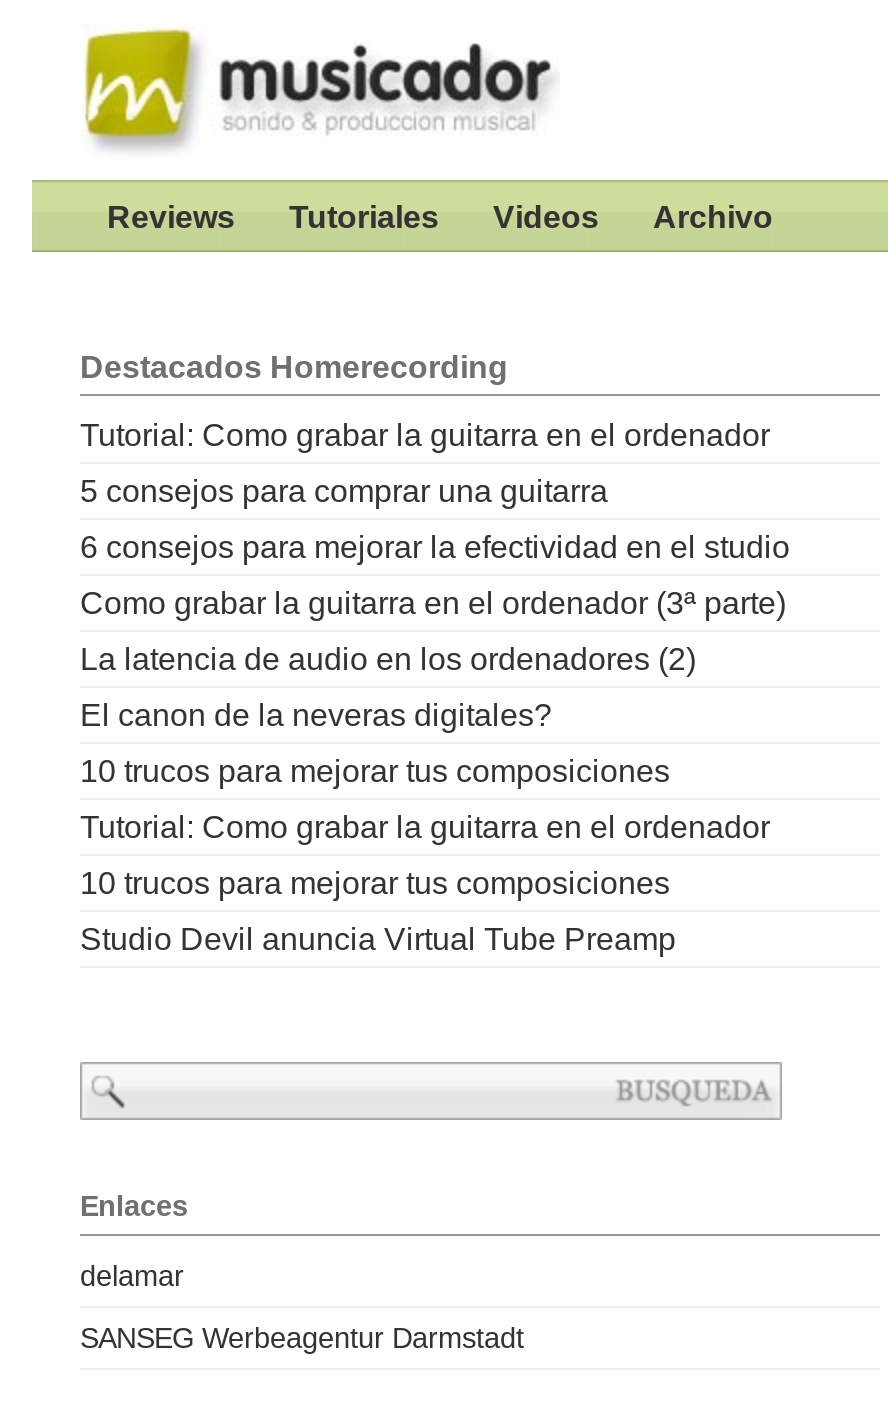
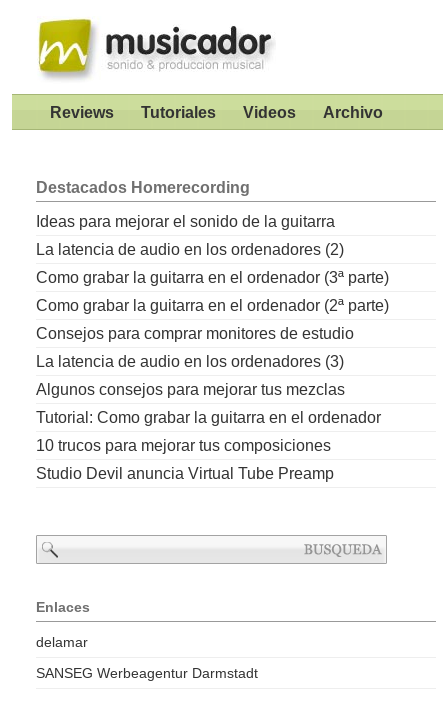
[80,419,790,565] Tutorial: Como grabar la guitarra en el ordenador | 5 consejos para comprar una guitarra | 6 consejos para mejorar la efectividad en el studio -> [36,213,335,230] Ideas para mejorar el sonido de la guitarra
moved [80,587,786,621] -> [36,269,389,286]: Como grabar la guitarra en el ordenador (3ª parte)
moved [80,643,696,677] -> [36,241,344,258]: La latencia de audio en los ordenadores (2)
[80,699,670,789] El canon de la neveras digitales? | 10 trucos para mejorar tus composiciones -> [36,297,389,398] Como grabar la guitarra en el ordenador (2ª parte) | Consejos para comprar monitores de estudio | La latencia de audio en los ordenadores (3) | Algunos consejos para mejorar tus mezclas

